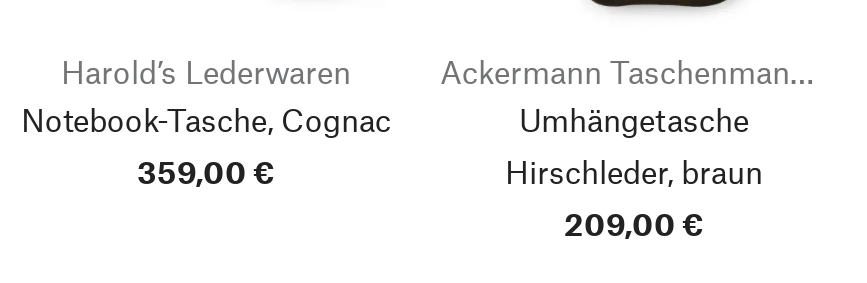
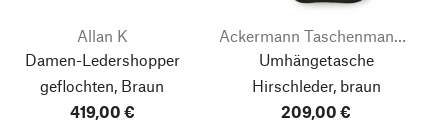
[21,52,391,190] Harold’s Lederwaren | Notebook-Tasche, Cognac | 359,00 € -> [24,26,179,121] Allan K | Damen-Ledershopper | geflochten, Braun | 419,00 €

